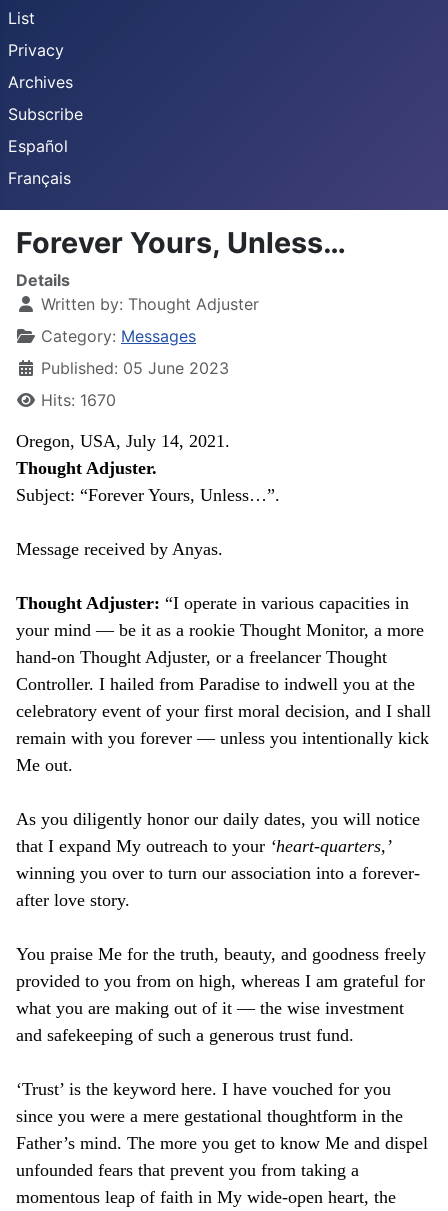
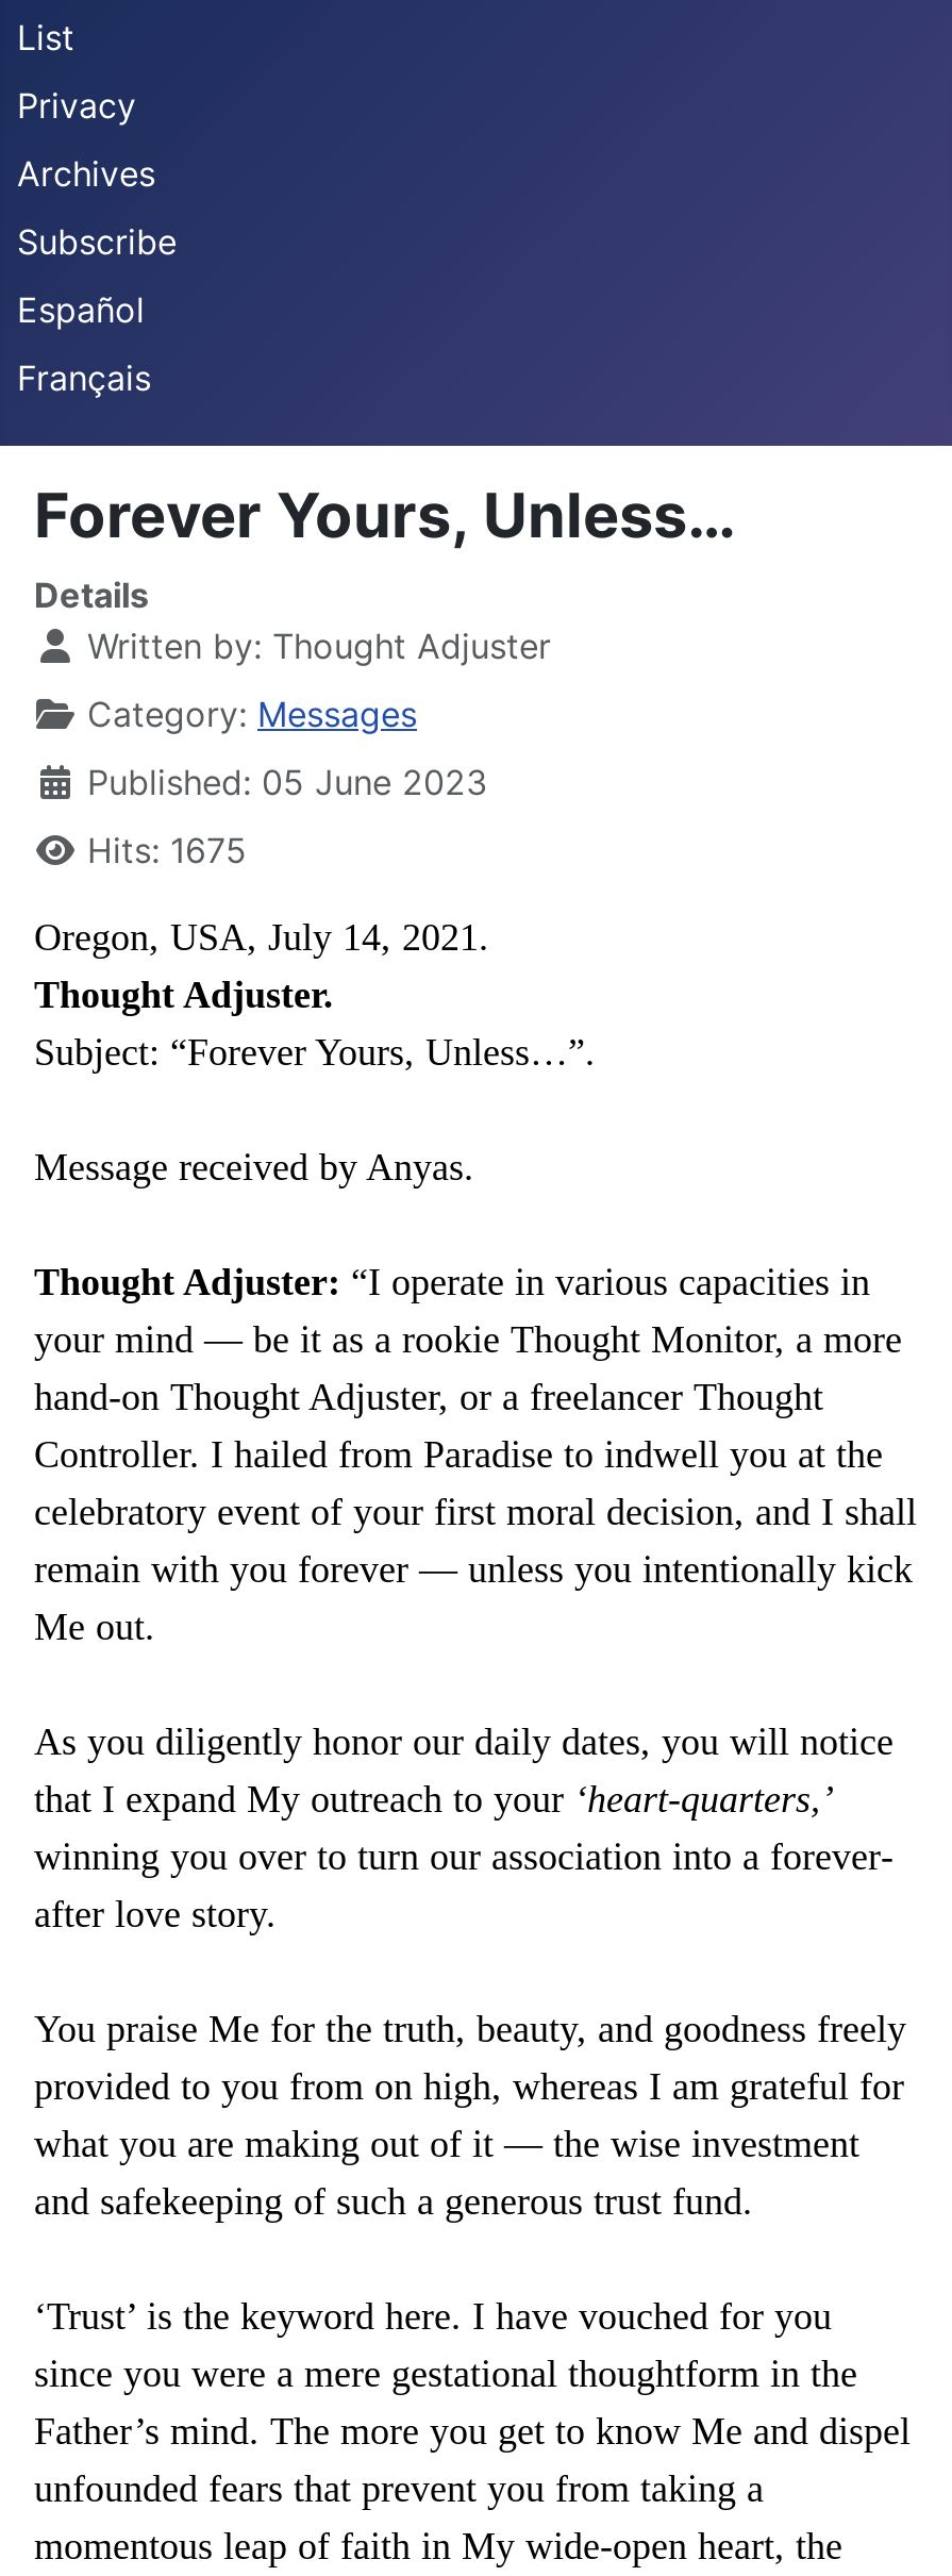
[41,390,116,410] Hits: 1670 -> [87,829,247,871] Hits: 1675

